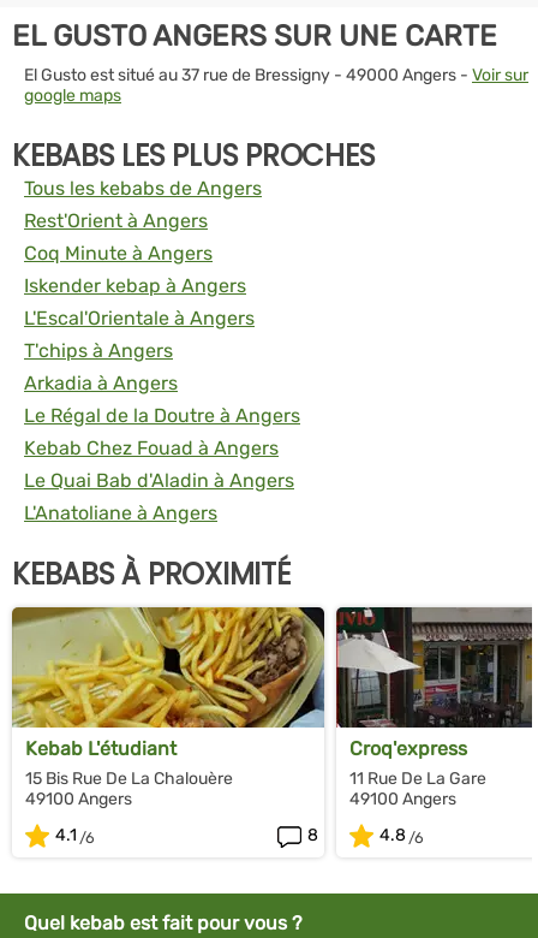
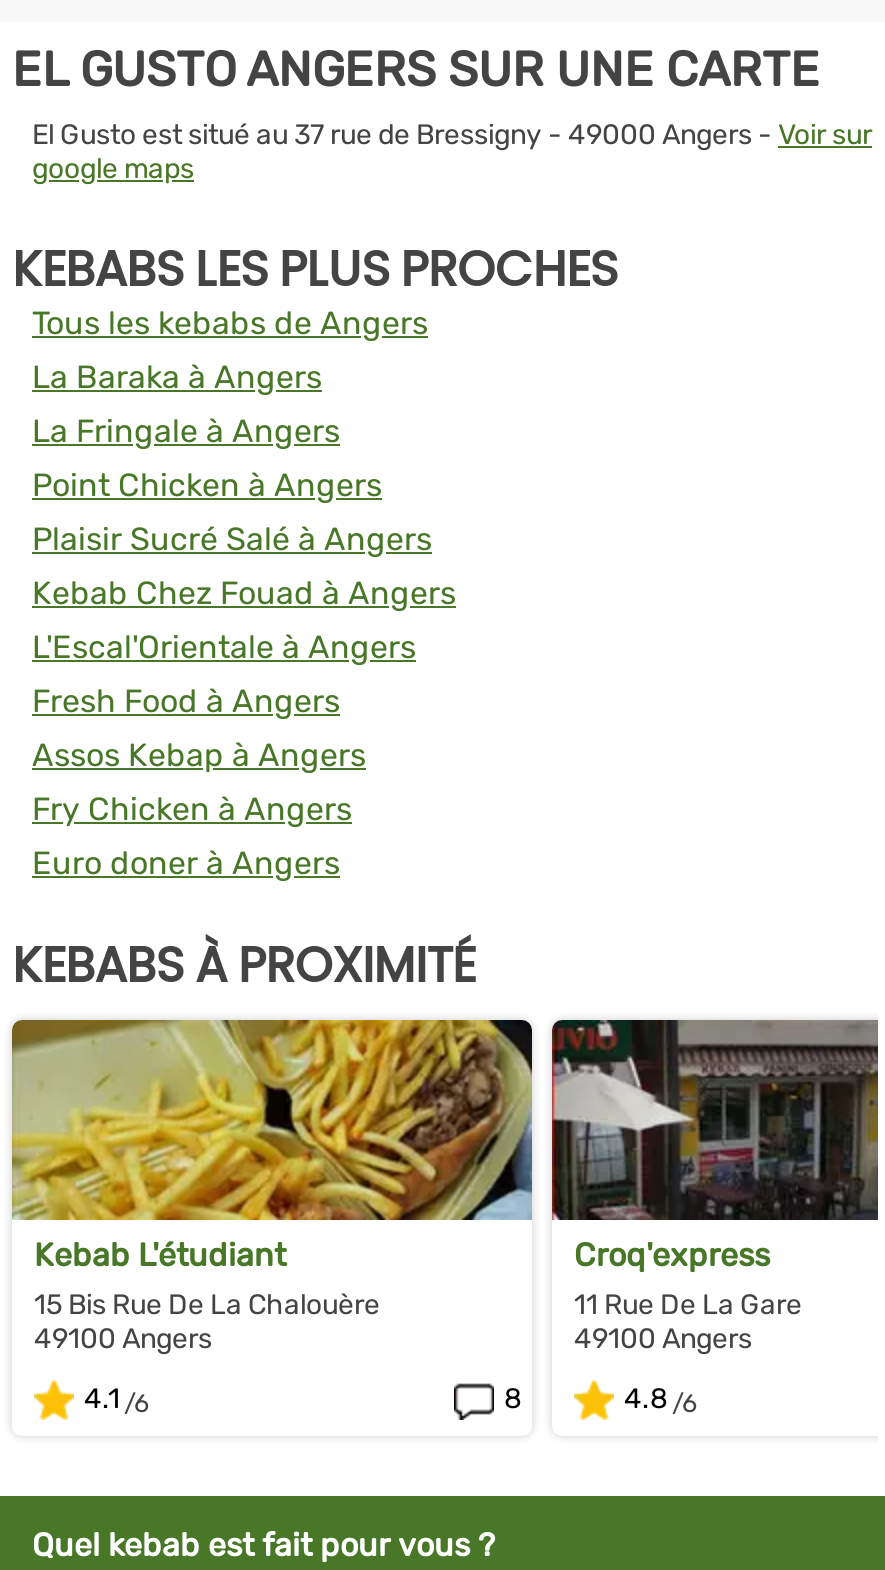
[24,209,246,297] Rest'Orient à Angers | Coq Minute à Angers | Iskender kebap à Angers -> [32,357,432,557] La Baraka à Angers | La Fringale à Angers | Point Chicken à Angers | Plaisir Sucré Salé à Angers
moved [24,306,255,329] -> [32,627,416,665]: L'Escal'Orientale à Angers
[24,339,300,524] T'chips à Angers | Arkadia à Angers | Le Régal de la Doutre à Angers | Le Quai Bab d'Aladin à Angers | L'Anatoliane à Angers -> [32,681,366,881] Fresh Food à Angers | Assos Kebap à Angers | Fry Chicken à Angers | Euro doner à Angers
moved [24,436,279,459] -> [32,573,456,611]: Kebab Chez Fouad à Angers

